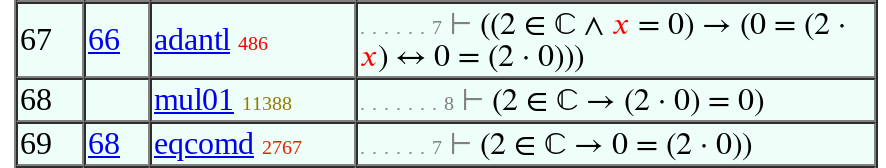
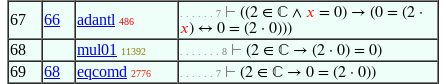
[154,82,292,116] mul01 11388 -> [77,41,146,58] mul01 11392
[154,126,302,160] eqcomd 2767 -> [77,63,151,80] eqcomd 2776

